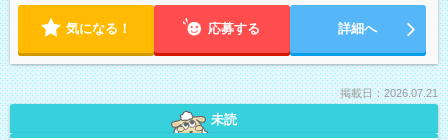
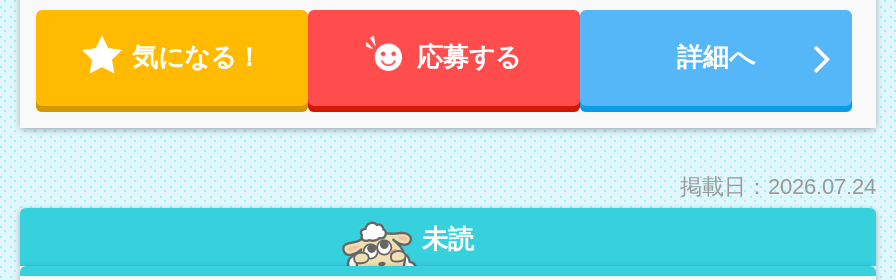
[340,87,438,99] 掲載日：2026.07.21 -> [680,174,876,198] 掲載日：2026.07.24

